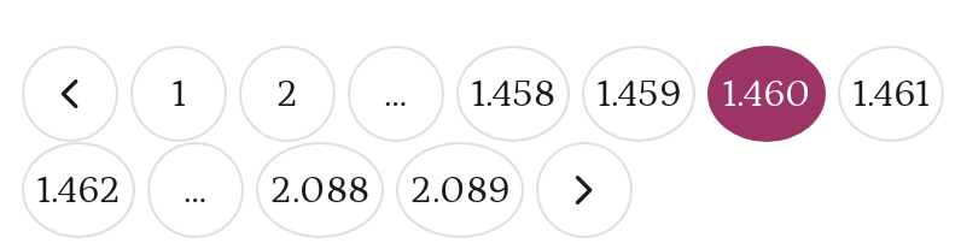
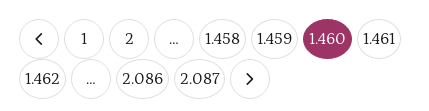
[270,167,369,211] 2.088 -> [122,70,163,88] 2.086
[410,167,509,211] 2.089 -> [180,70,219,88] 2.087

